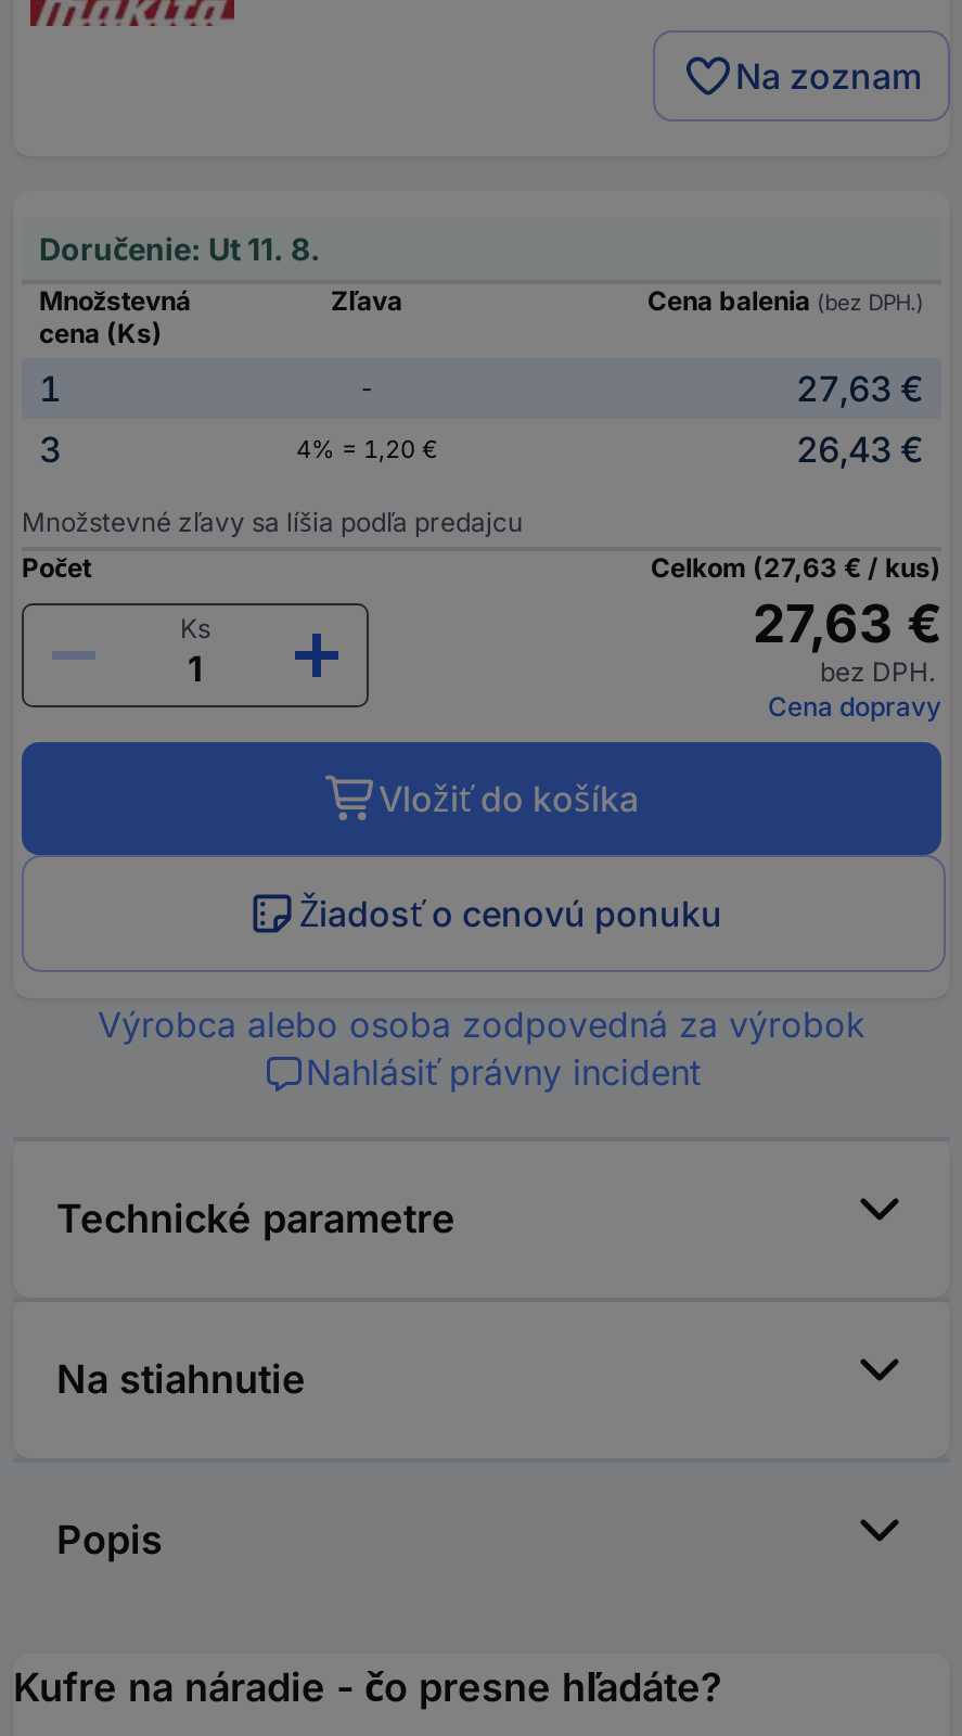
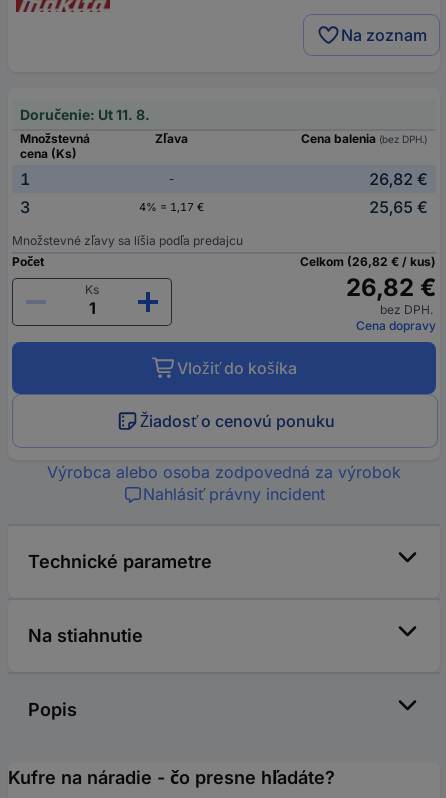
[796,367,924,411] 27,63 € -> [369,169,428,189] 26,82 €
[296,434,437,465] 4% = 1,20 € -> [138,200,203,214] 4% = 1,17 €
[796,428,924,471] 26,43 € -> [369,197,428,217] 25,65 €
[651,552,941,584] Celkom (27,63 € / kus) -> [300,254,436,269] Celkom (26,82 € / kus)
[753,593,941,656] 27,63 € -> [346,273,436,302] 26,82 €

